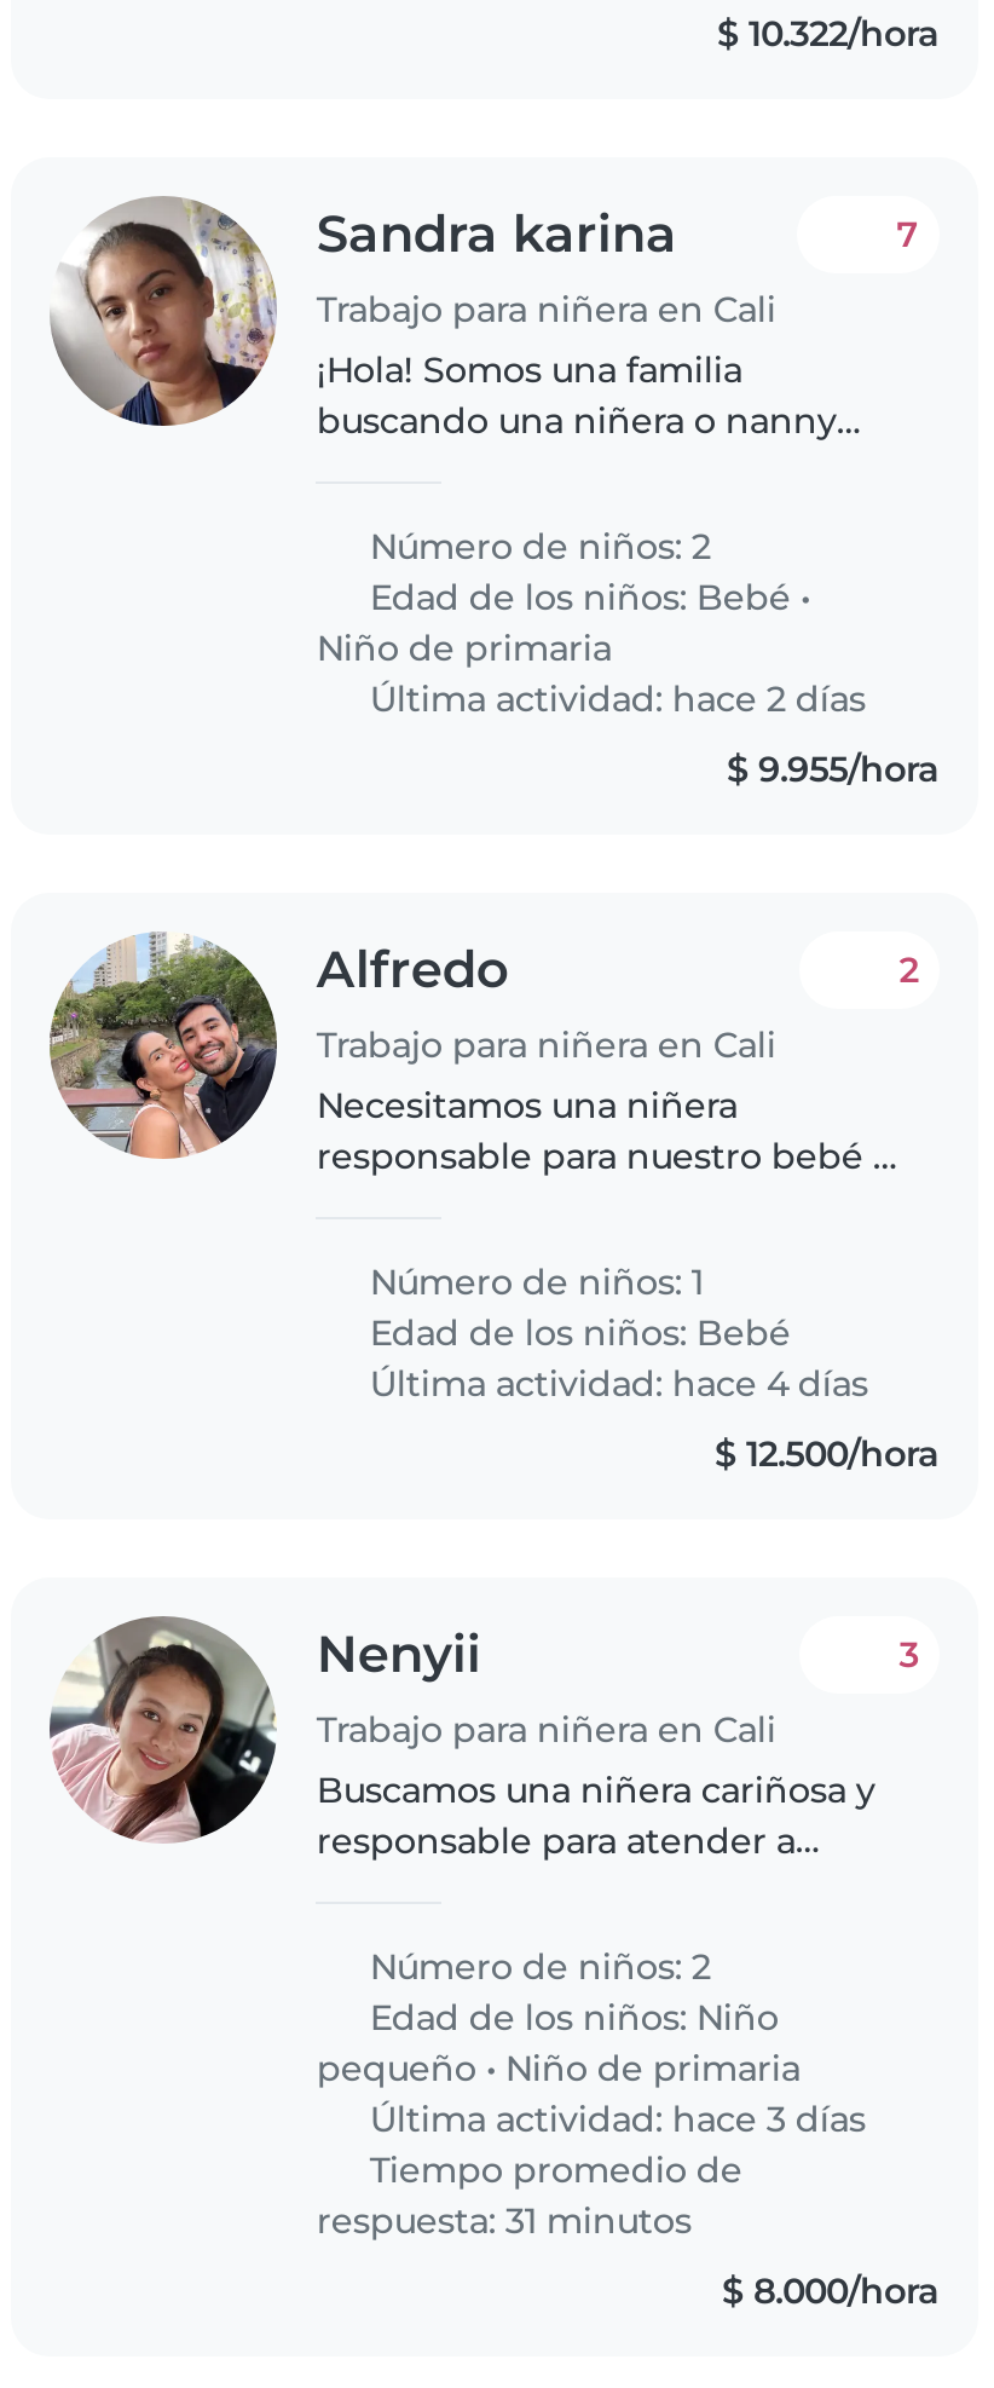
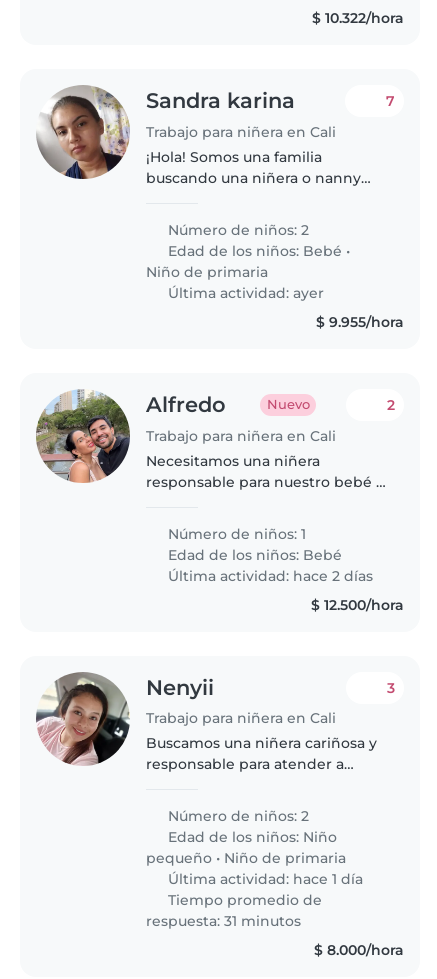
moved [360,677,866,721] -> [164,567,373,585]: Última actividad: hace 2 días
none -> [164,284,324,302] Última actividad: ayer
none -> [267,397,310,412] Nuevo
[360,1361,868,1405] Última actividad: hace 4 días -> none
[360,2096,866,2140] Última actividad: hace 3 días -> [164,870,363,888] Última actividad: hace 1 día

